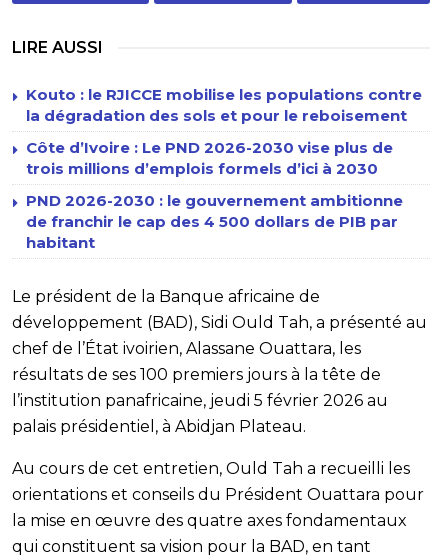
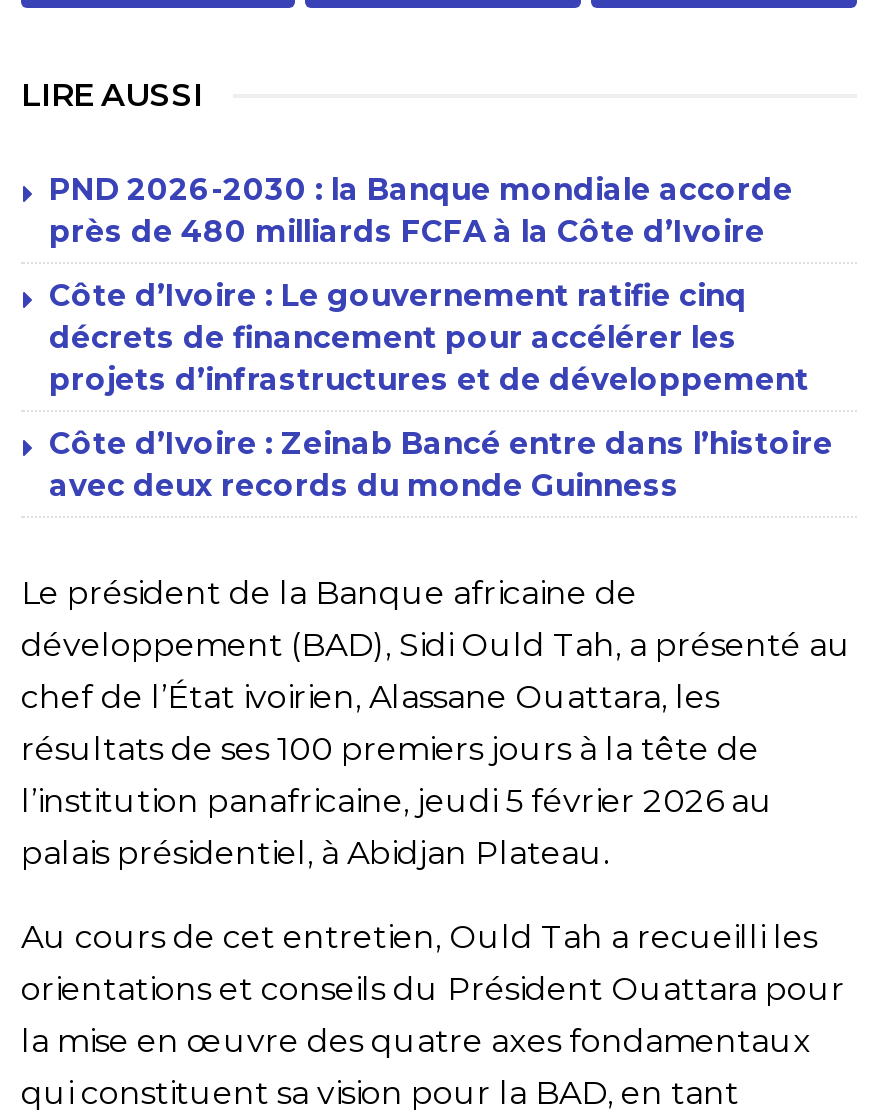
[26,84,422,124] Kouto : le RJICCE mobilise les populations contre | la dégradation des sols et pour le reboisement -> [49,169,793,249] PND 2026-2030 : la Banque mondiale accorde | près de 480 milliards FCFA à la Côte d’Ivoire
[26,137,393,177] Côte d’Ivoire : Le PND 2026-2030 vise plus de | trois millions d’emplois formels d’ici à 2030 -> [49,275,809,397] Côte d’Ivoire : Le gouvernement ratifie cinq | décrets de financement pour accélérer les | projets d’infrastructures et de développement
[26,190,403,251] PND 2026-2030 : le gouvernement ambitionne | de franchir le cap des 4 500 dollars de PIB par | habitant -> [49,423,833,503] Côte d’Ivoire : Zeinab Bancé entre dans l’histoire | avec deux records du monde Guinness

